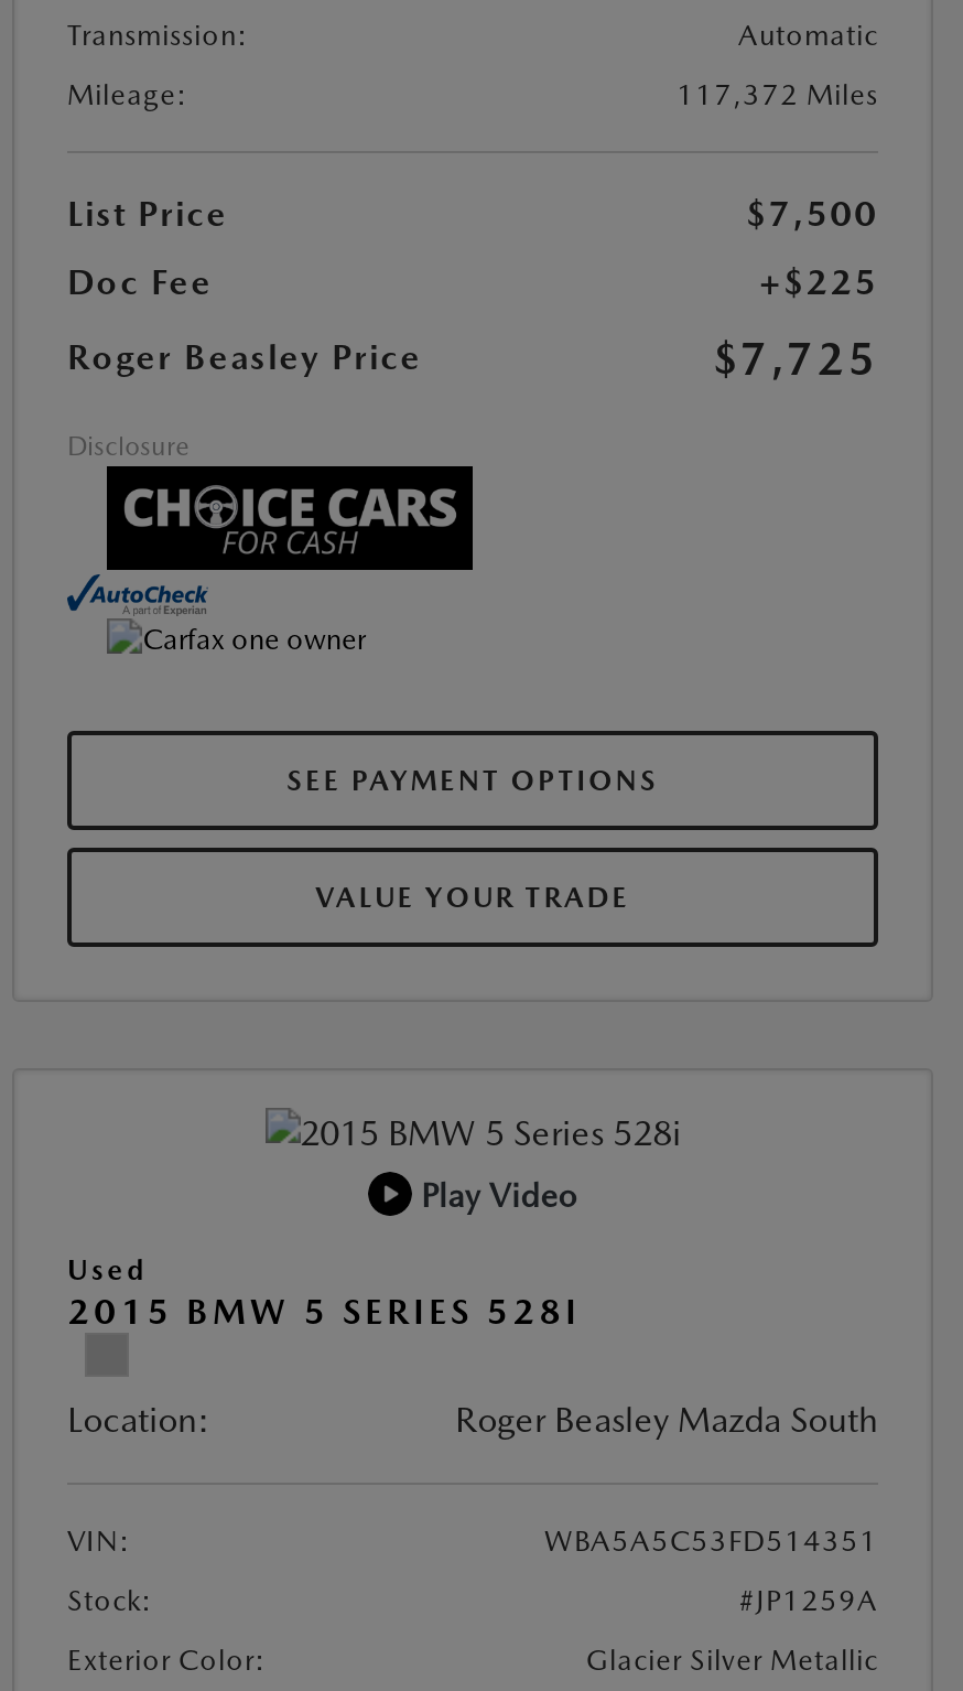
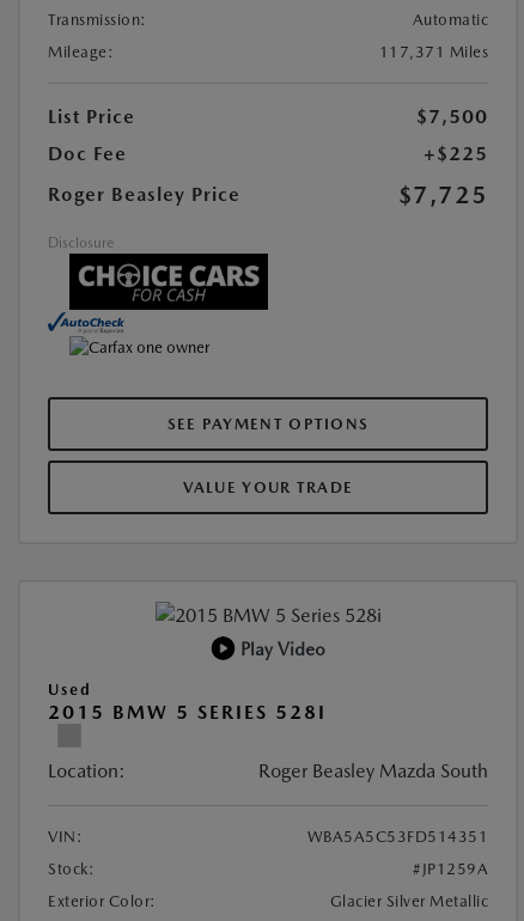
[677,78,878,111] 117,372 Miles -> [379,42,488,60] 117,371 Miles

